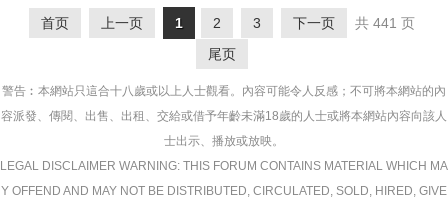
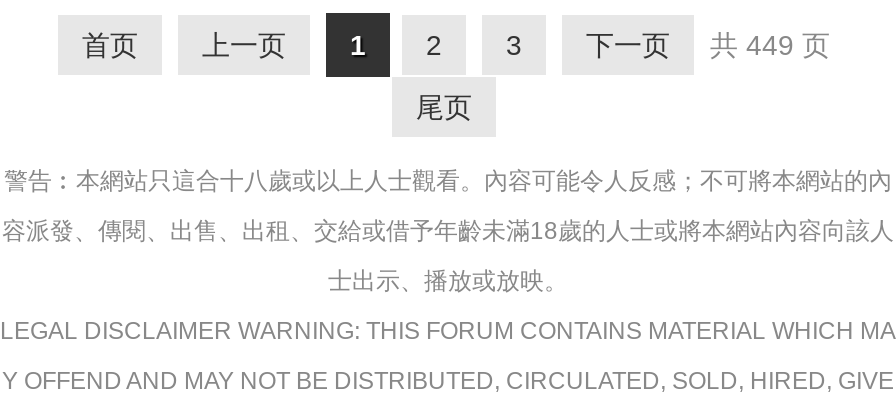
[41,15,419,31] 首页 上一页 1 2 3 下一页 共 441 页 -> [82,29,838,61] 首页 上一页 1 2 3 下一页 共 449 页

